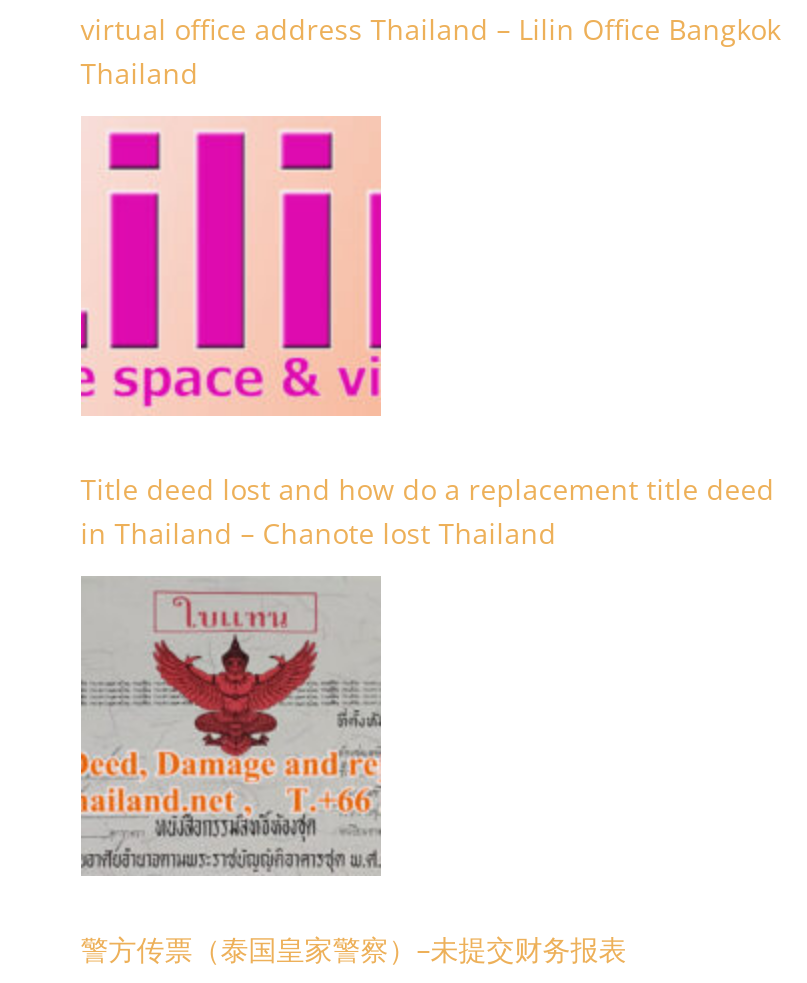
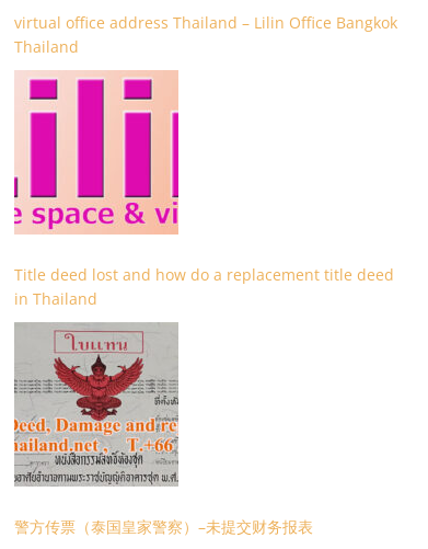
[81,514,557,552] in Thailand – Chanote lost Thailand -> [14,288,97,309] in Thailand

